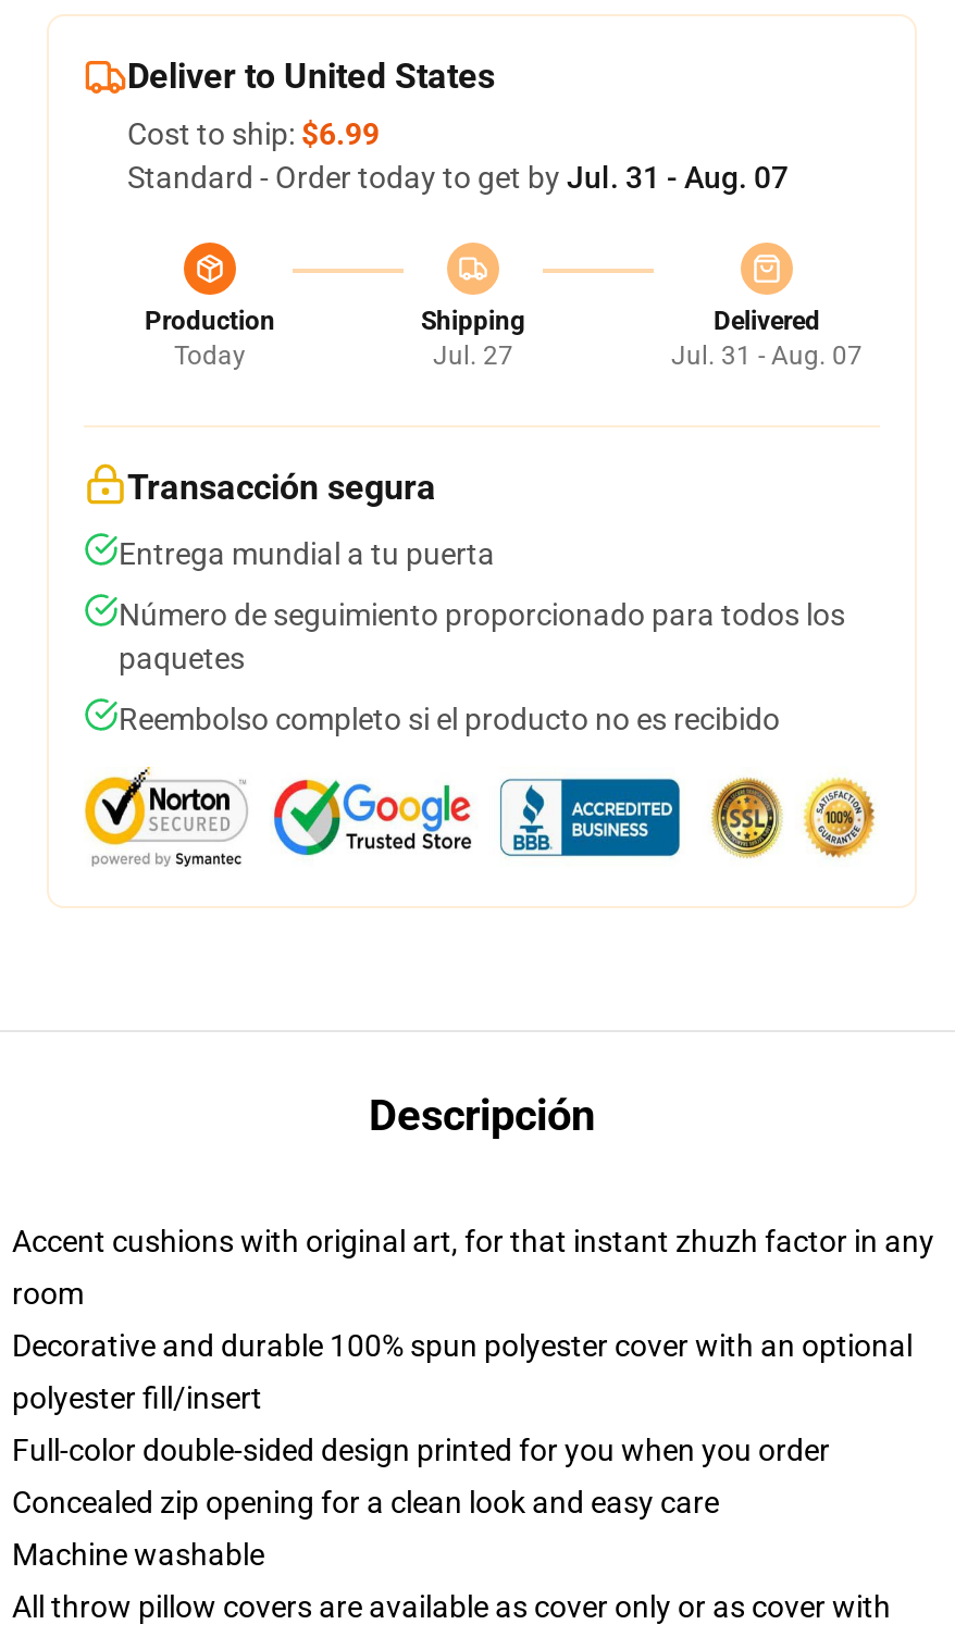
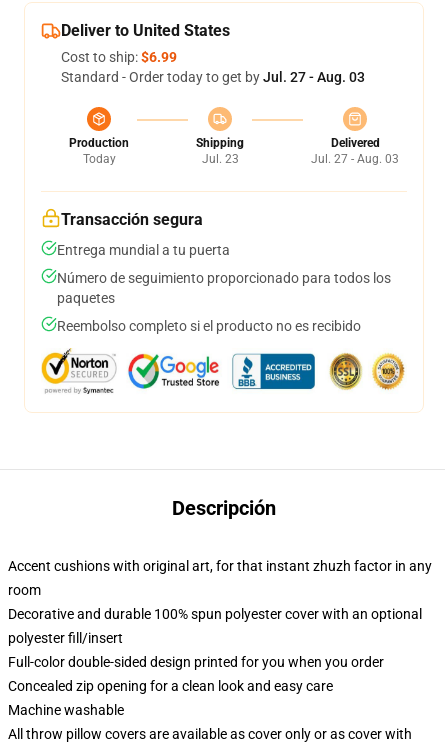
[127,160,789,195] Standard - Order today to get by Jul. 31 - Aug. 07 -> [61,69,365,85] Standard - Order today to get by Jul. 27 - Aug. 03
[433,340,513,371] Jul. 27 -> [201,152,238,166] Jul. 23
[671,340,863,371] Jul. 31 - Aug. 07 -> [311,152,399,166] Jul. 27 - Aug. 03

